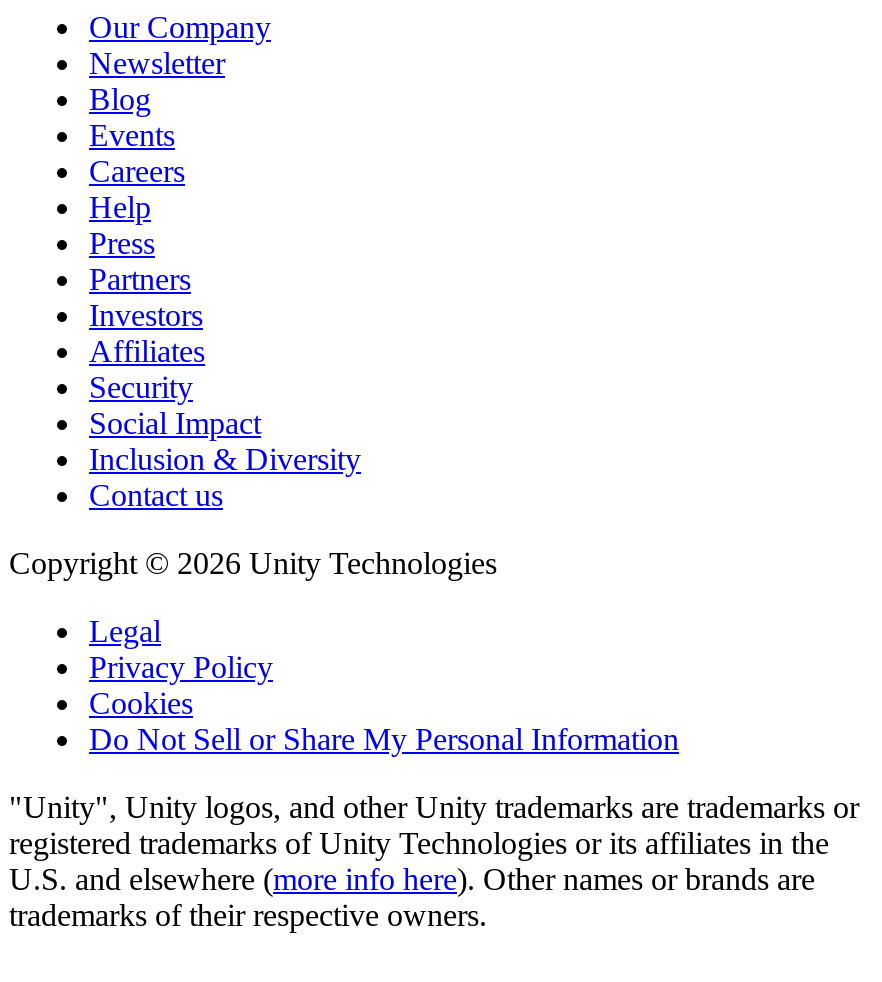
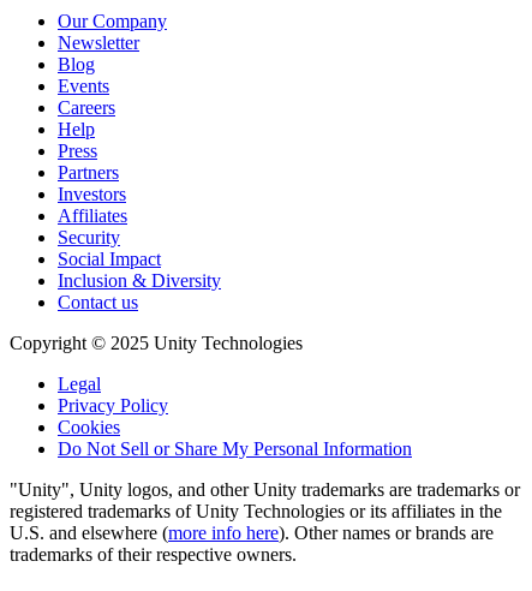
[9,546,497,580] Copyright © 2026 Unity Technologies -> [10,333,303,353] Copyright © 2025 Unity Technologies

